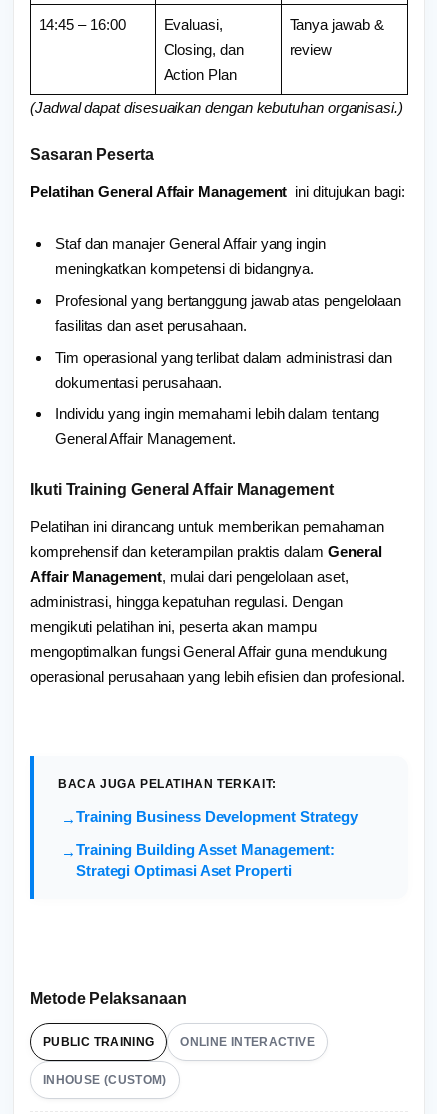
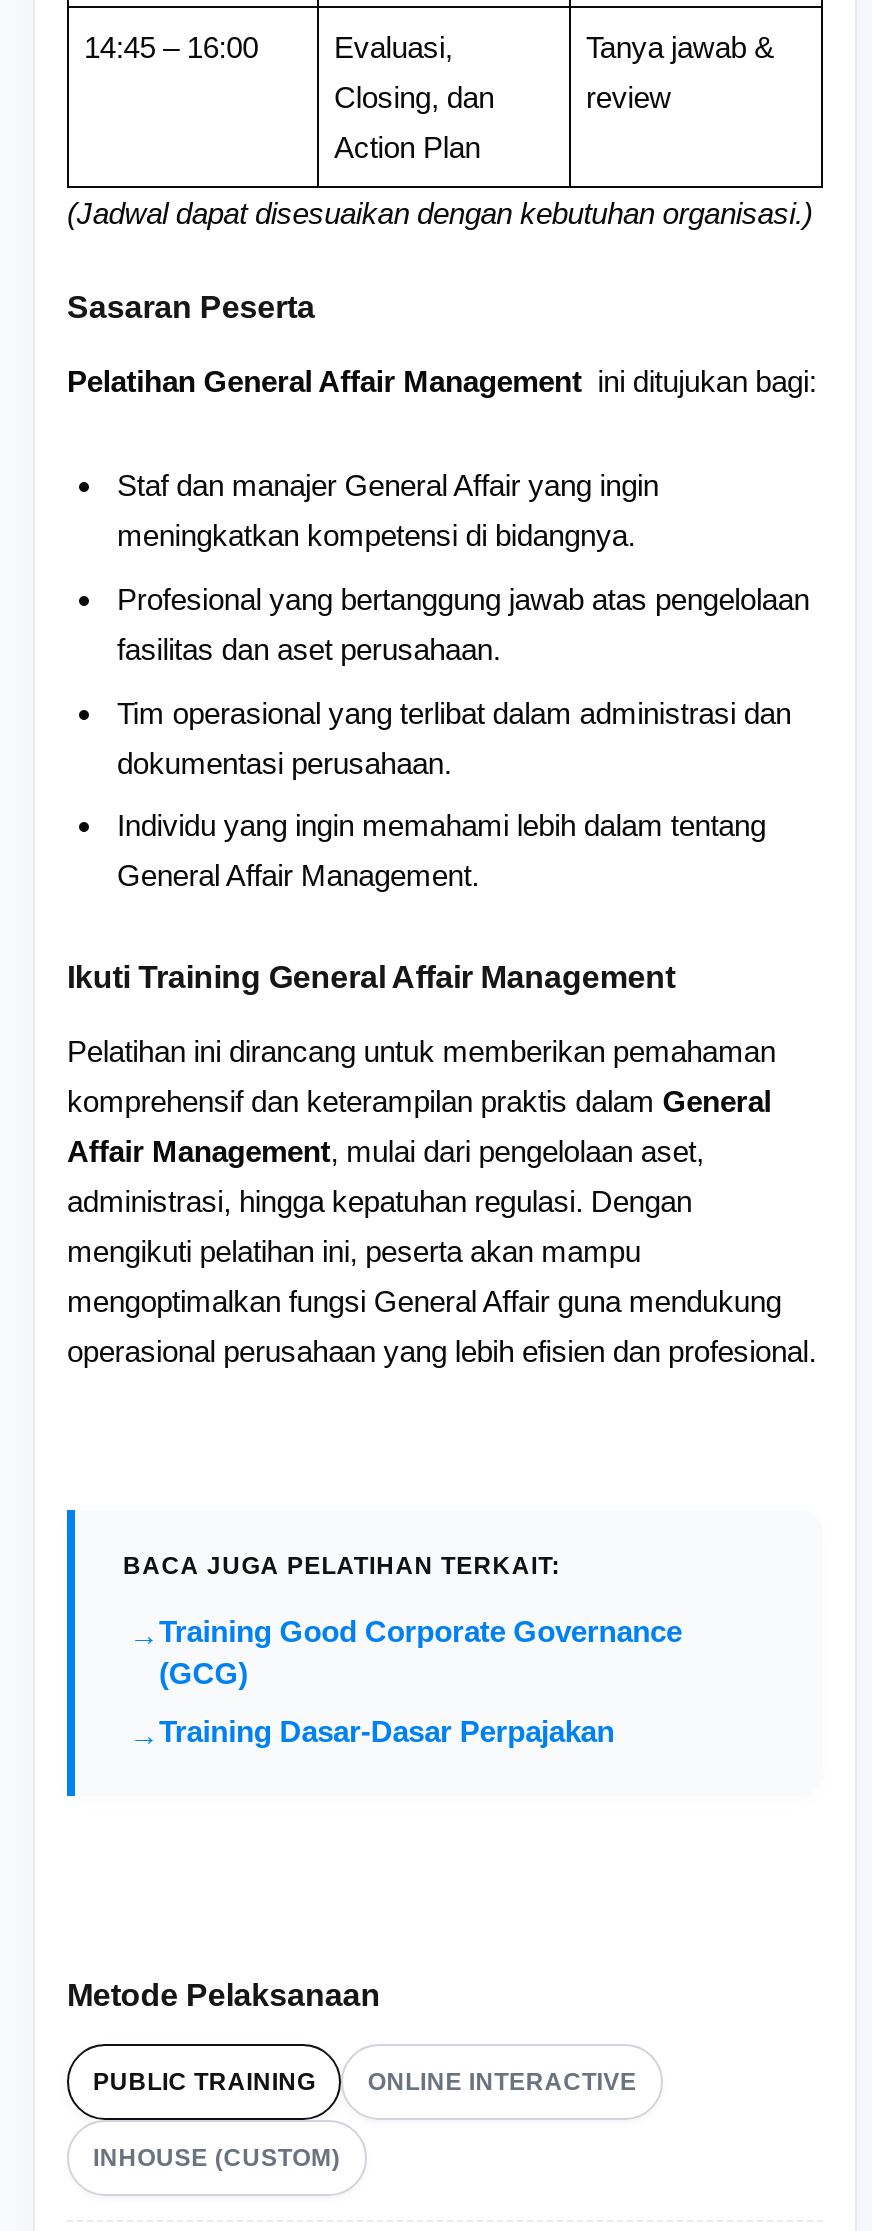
[76,808,358,825] Training Business Development Strategy -> [159,1613,682,1689] Training Good Corporate Governance | (GCG)
[76,841,335,879] Training Building Asset Management: | Strategi Optimasi Aset Properti -> [159,1713,614,1747] Training Dasar-Dasar Perpajakan

